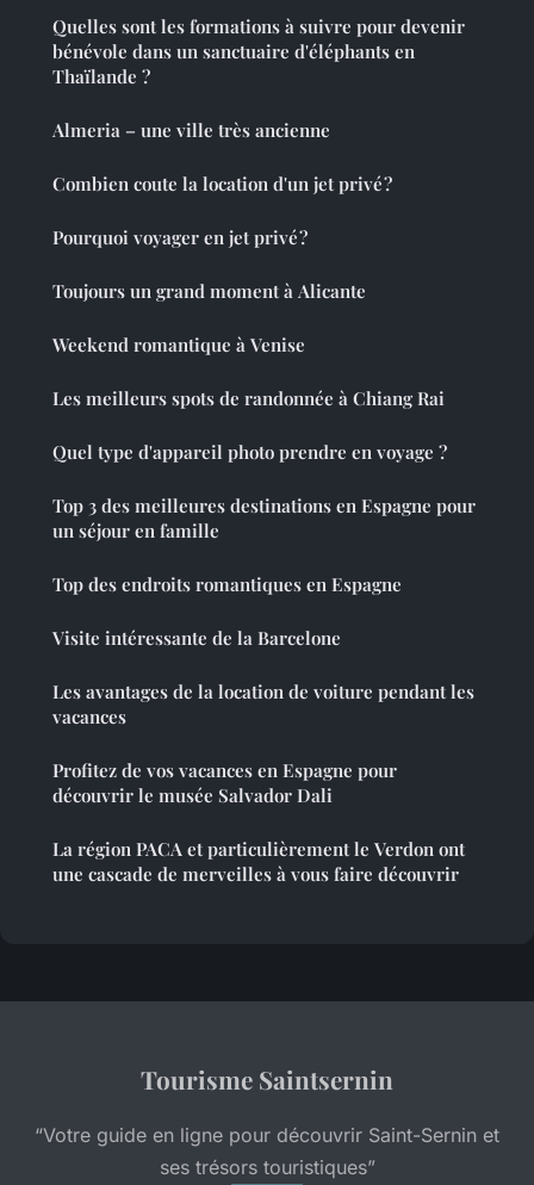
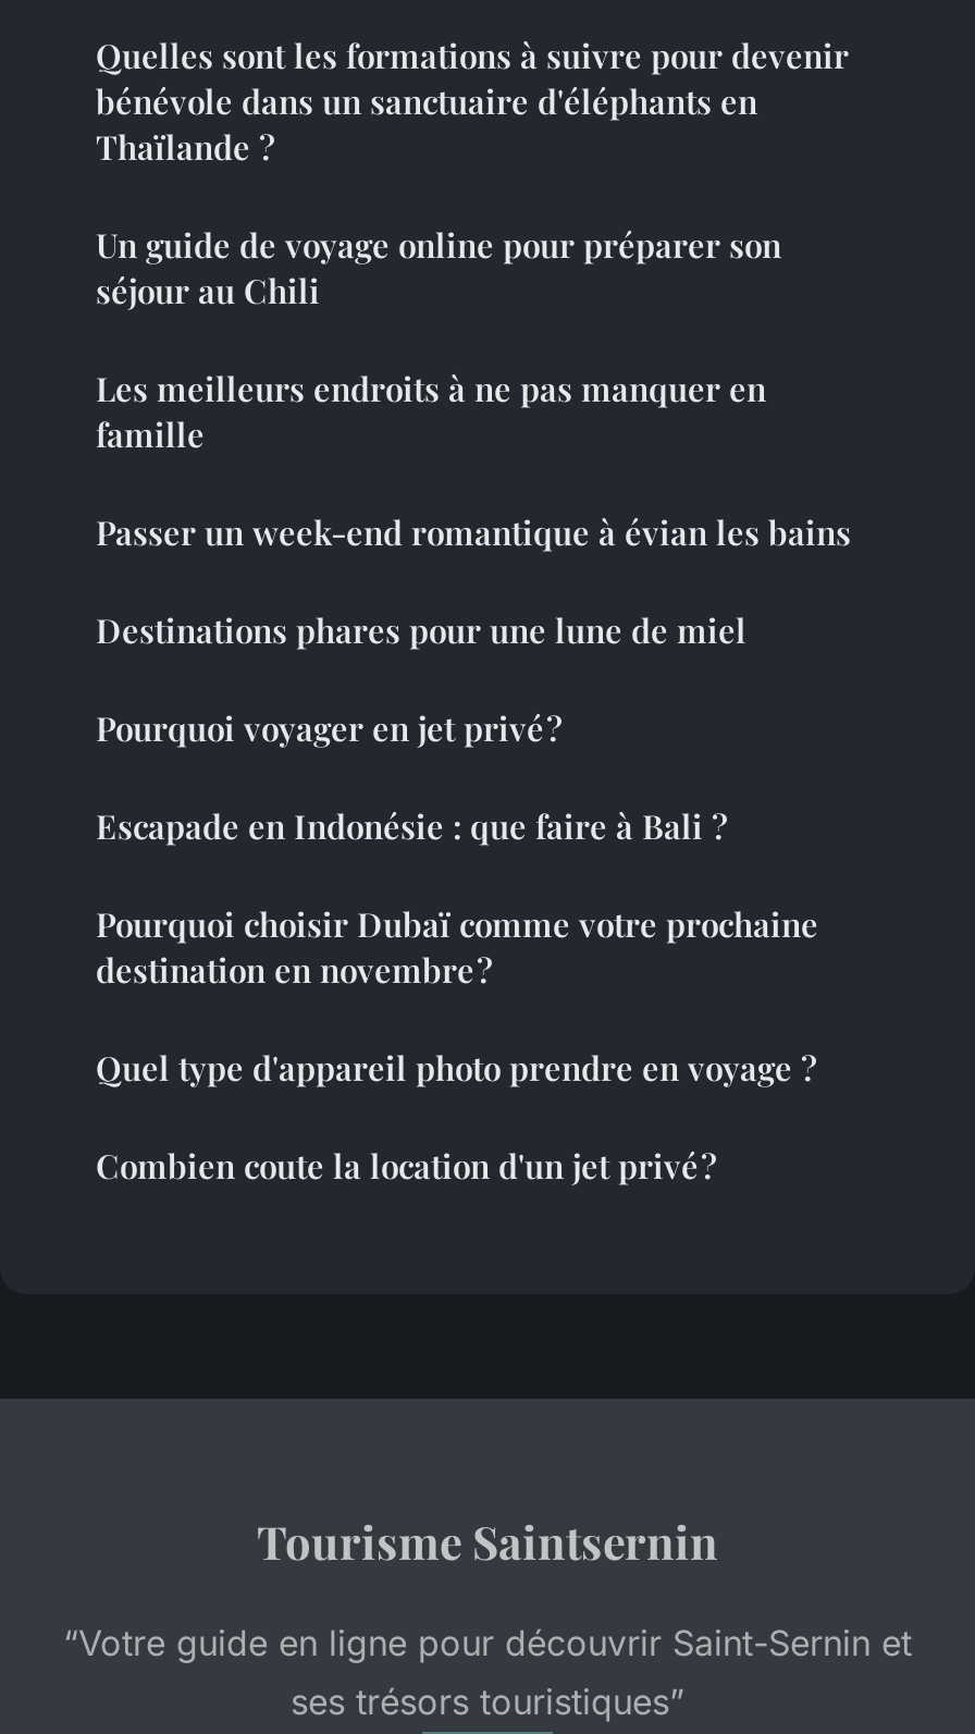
[52,119,330,142] Almeria – une ville très ancienne -> [96,224,851,993] Un guide de voyage online pour préparer son | séjour au Chili | Les meilleurs endroits à ne pas manquer en | famille | Passer un week-end romantique à évian les bains | Destinations phares pour une lune de miel | Escapade en Indonésie : que faire à Bali ? | Pourquoi choisir Dubaï comme votre prochaine | destination en novembre ?
moved [52,172,392,196] -> [96,1145,716,1188]: Combien coute la location d'un jet privé ?
moved [52,226,308,250] -> [96,707,561,751]: Pourquoi voyager en jet privé ?
[52,279,476,886] Toujours un grand moment à Alicante | Weekend romantique à Venise | Les meilleurs spots de randonnée à Chiang Rai | Top 3 des meilleures destinations en Espagne pour | un séjour en famille | Top des endroits romantiques en Espagne | Visite intéressante de la Barcelone | Les avantages de la location de voiture pendant les | vacances | Profitez de vos vacances en Espagne pour | découvrir le musée Salvador Dali | La région PACA et particulièrement le Verdon ont | une cascade de merveilles à vous faire découvrir -> none
moved [52,440,447,464] -> [96,1047,816,1090]: Quel type d'appareil photo prendre en voyage ?

